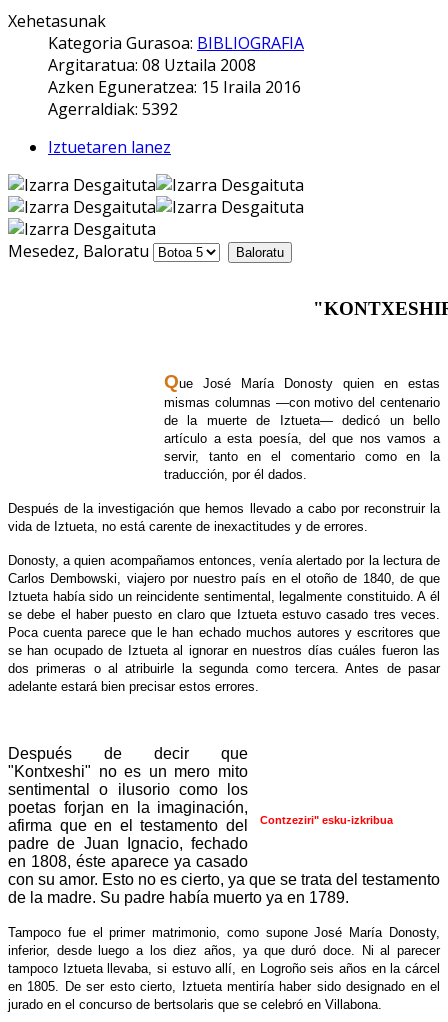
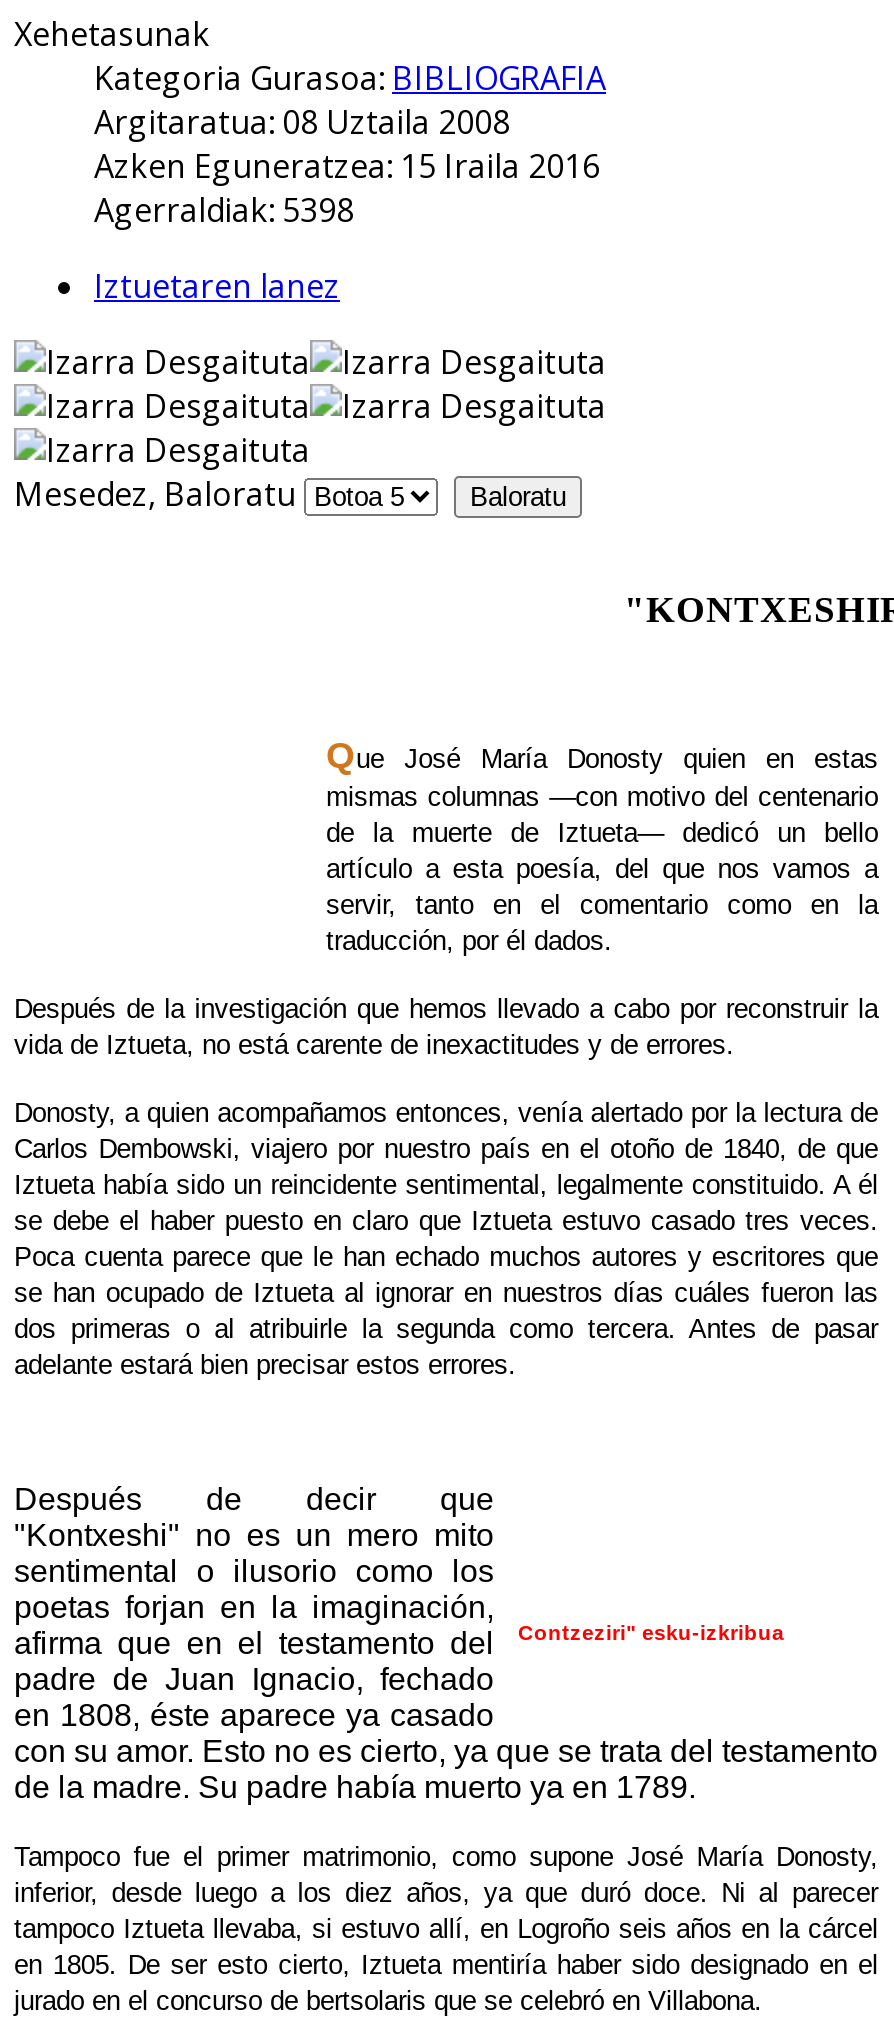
[48,98,178,120] Agerraldiak: 5392 -> [94,188,354,232] Agerraldiak: 5398

